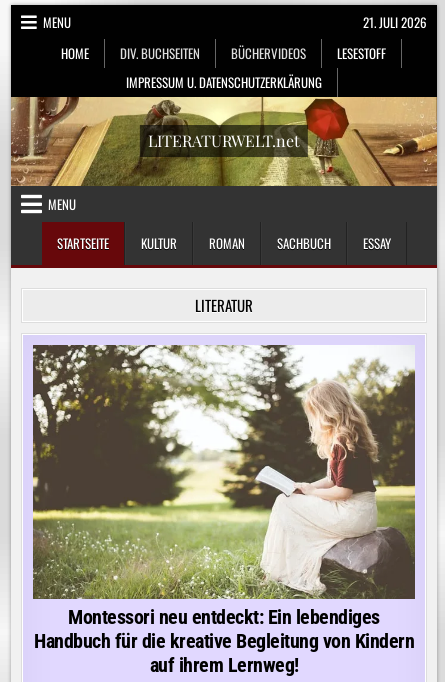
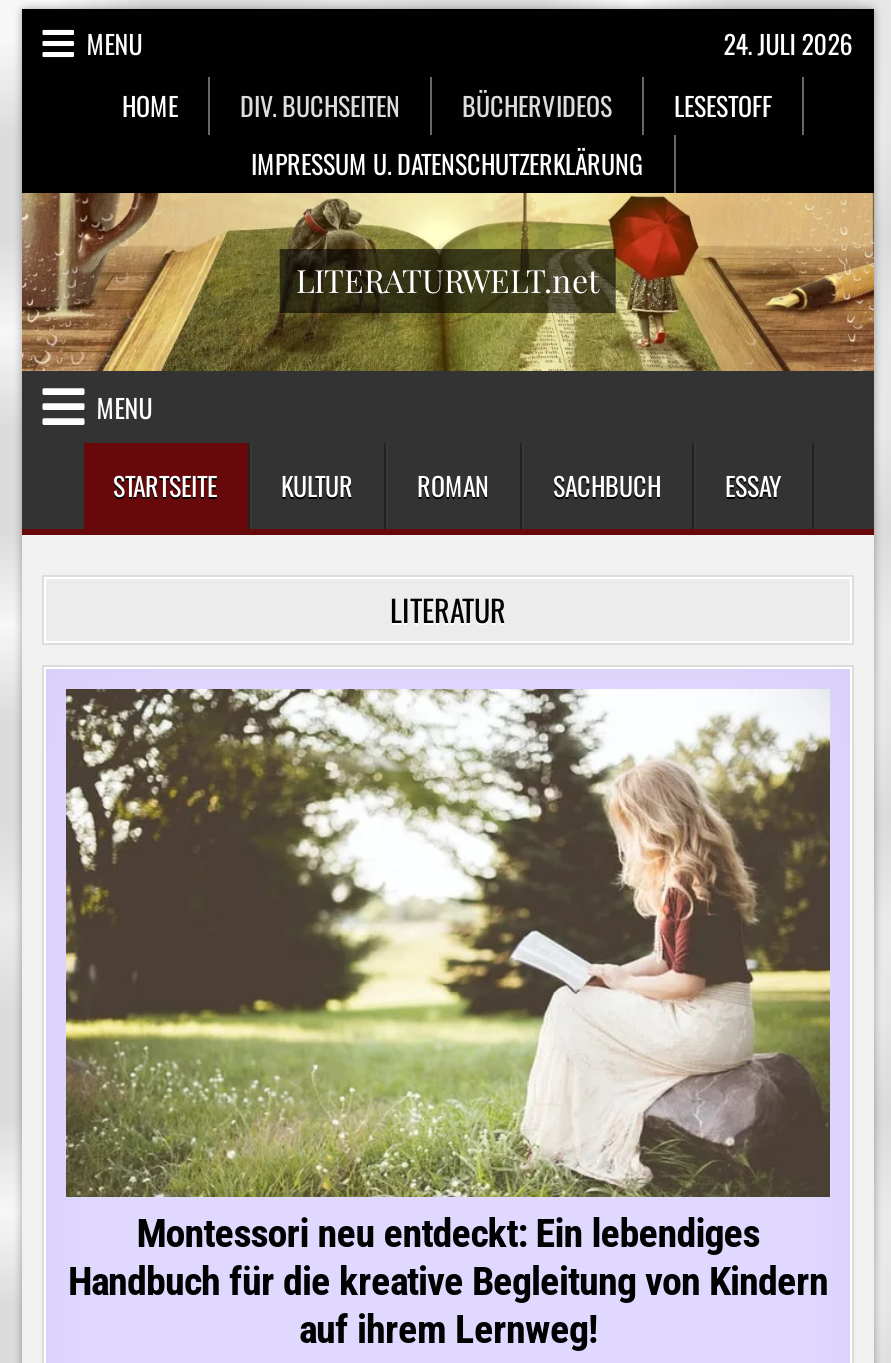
[363,12,427,32] 21. JULI 2026 -> [724,23,854,63] 24. JULI 2026

